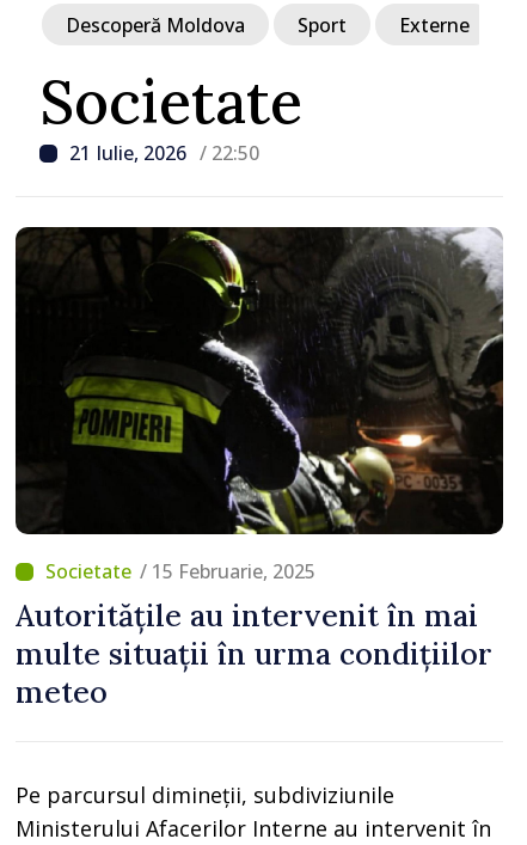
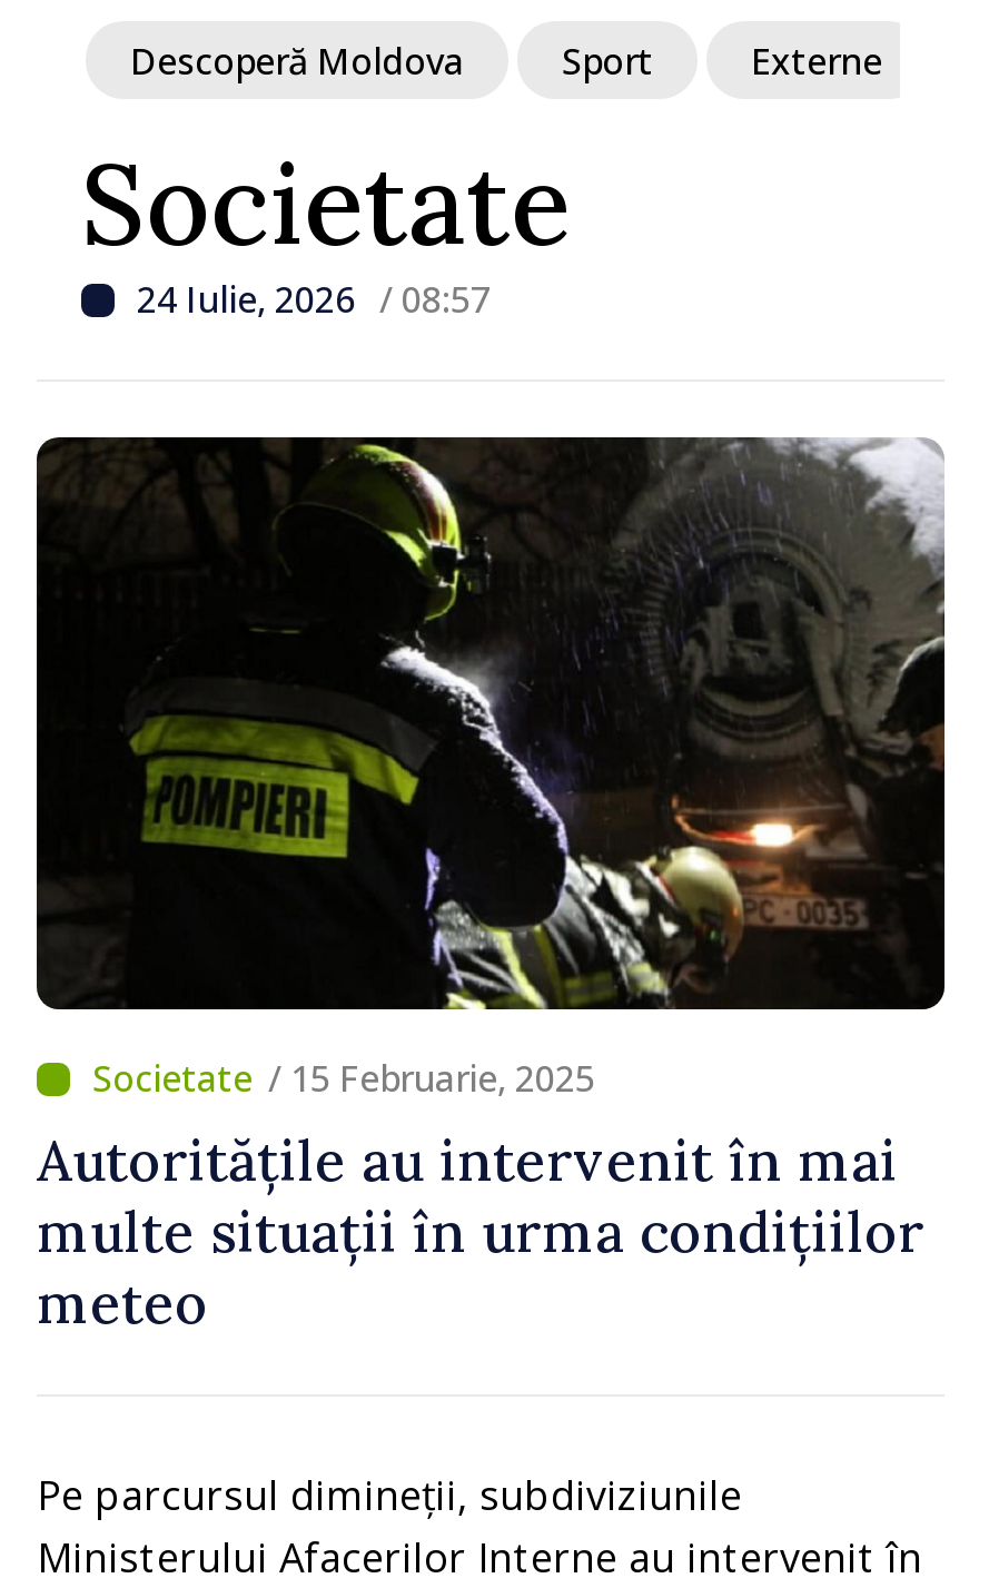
[69,140,259,166] 21 Iulie, 2026 / 22:50 -> [137,275,491,324] 24 Iulie, 2026 / 08:57

